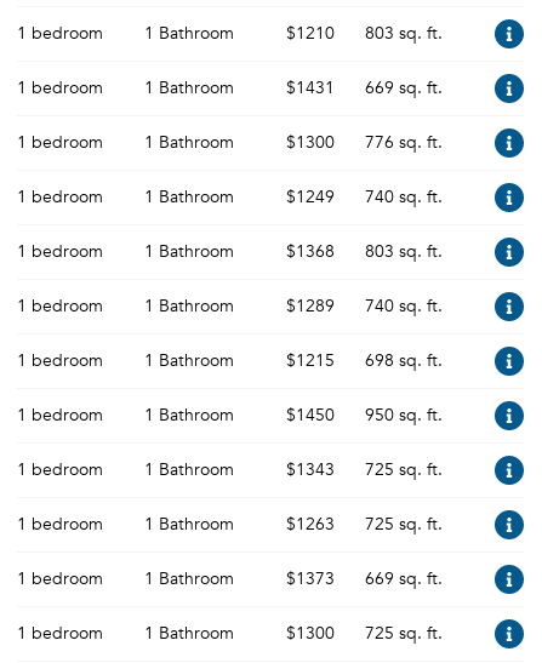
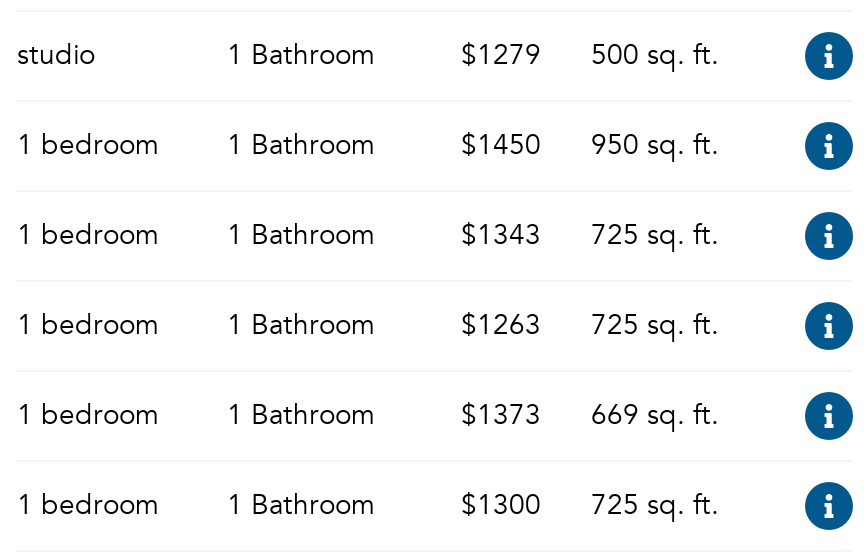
[17,23,103,44] 1 bedroom -> [17,38,95,72] studio
[17,23,443,371] $1210 | 803 sq. ft. | 1 bedroom | 1 Bathroom | $1431 | 669 sq. ft. | 1 bedroom | 1 Bathroom | $1300 | 776 sq. ft. | 1 bedroom | 1 Bathroom | $1249 | 740 sq. ft. | 1 bedroom | 1 Bathroom | $1368 | 803 sq. ft. | 1 bedroom | 1 Bathroom | $1289 | 740 sq. ft. | 1 bedroom | 1 Bathroom | $1215 | 698 sq. ft. -> [461,38,719,72] $1279 | 500 sq. ft.

